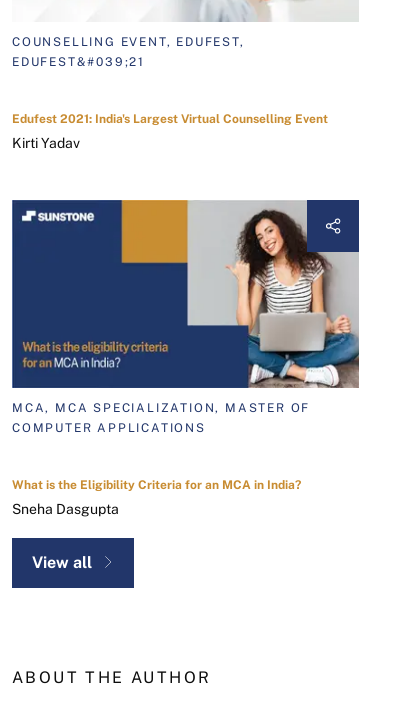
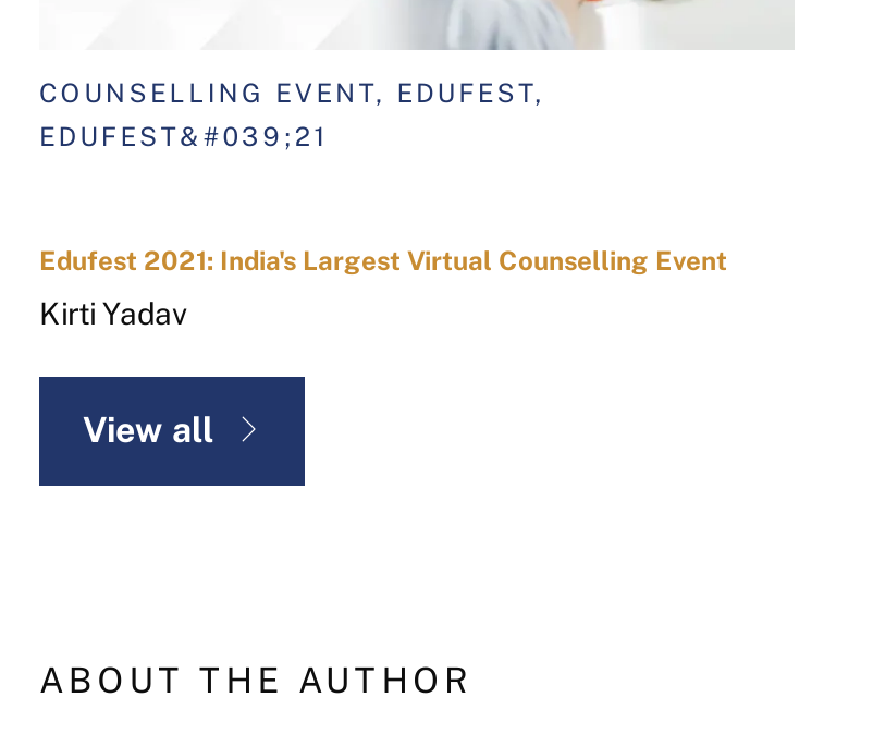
[11,199,360,435] [image] | MCA, MCA SPECIALIZATION, MASTER OF | COMPUTER APPLICATIONS -> none
[12,478,301,517] What is the Eligibility Criteria for an MCA in India? | Sneha Dasgupta -> none

